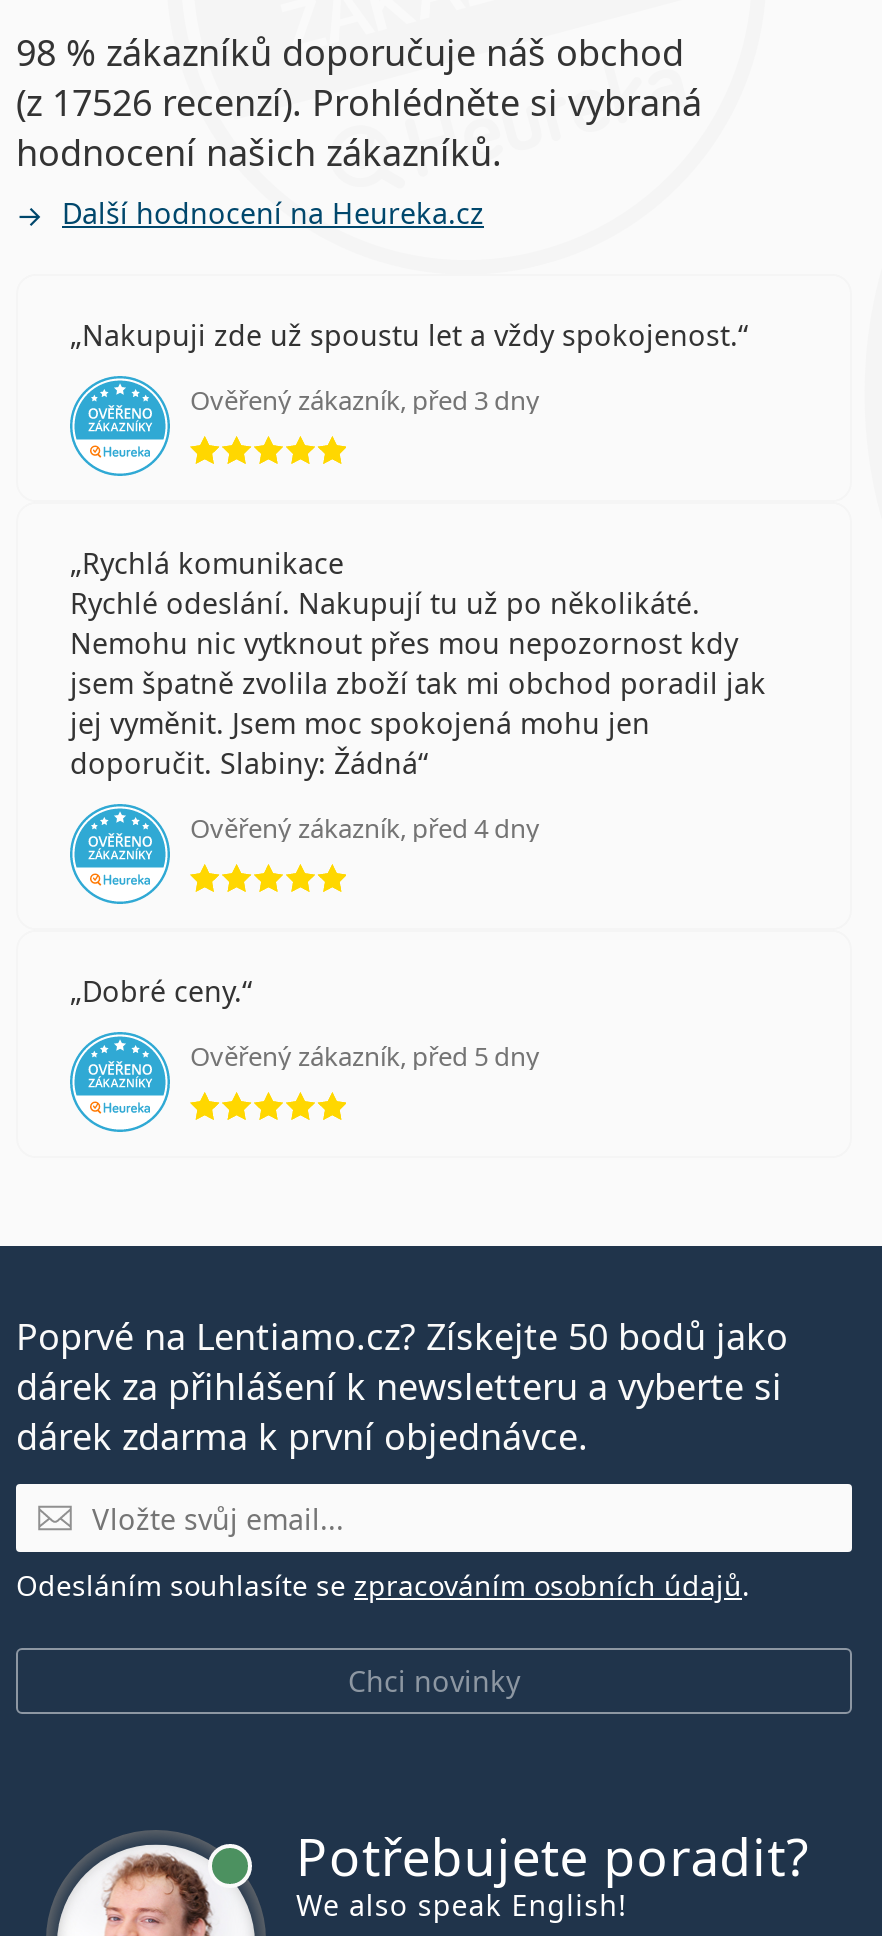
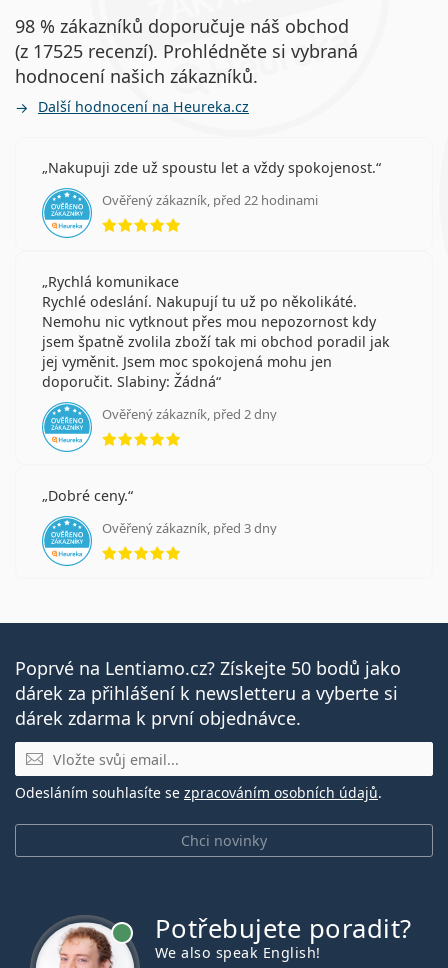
[16,77,702,125] (z 17526 recenzí). Prohlédněte si vybraná -> [15,39,358,63] (z 17525 recenzí). Prohlédněte si vybraná
none -> [102,191,318,209] Ověřený zákazník, před 22 hodinami
moved [190,382,540,418] -> [102,519,277,537]: Ověřený zákazník, před 3 dny
[190,810,540,846] Ověřený zákazník, před 4 dny -> [102,405,277,423] Ověřený zákazník, před 2 dny
[190,1038,540,1074] Ověřený zákazník, před 5 dny -> none

